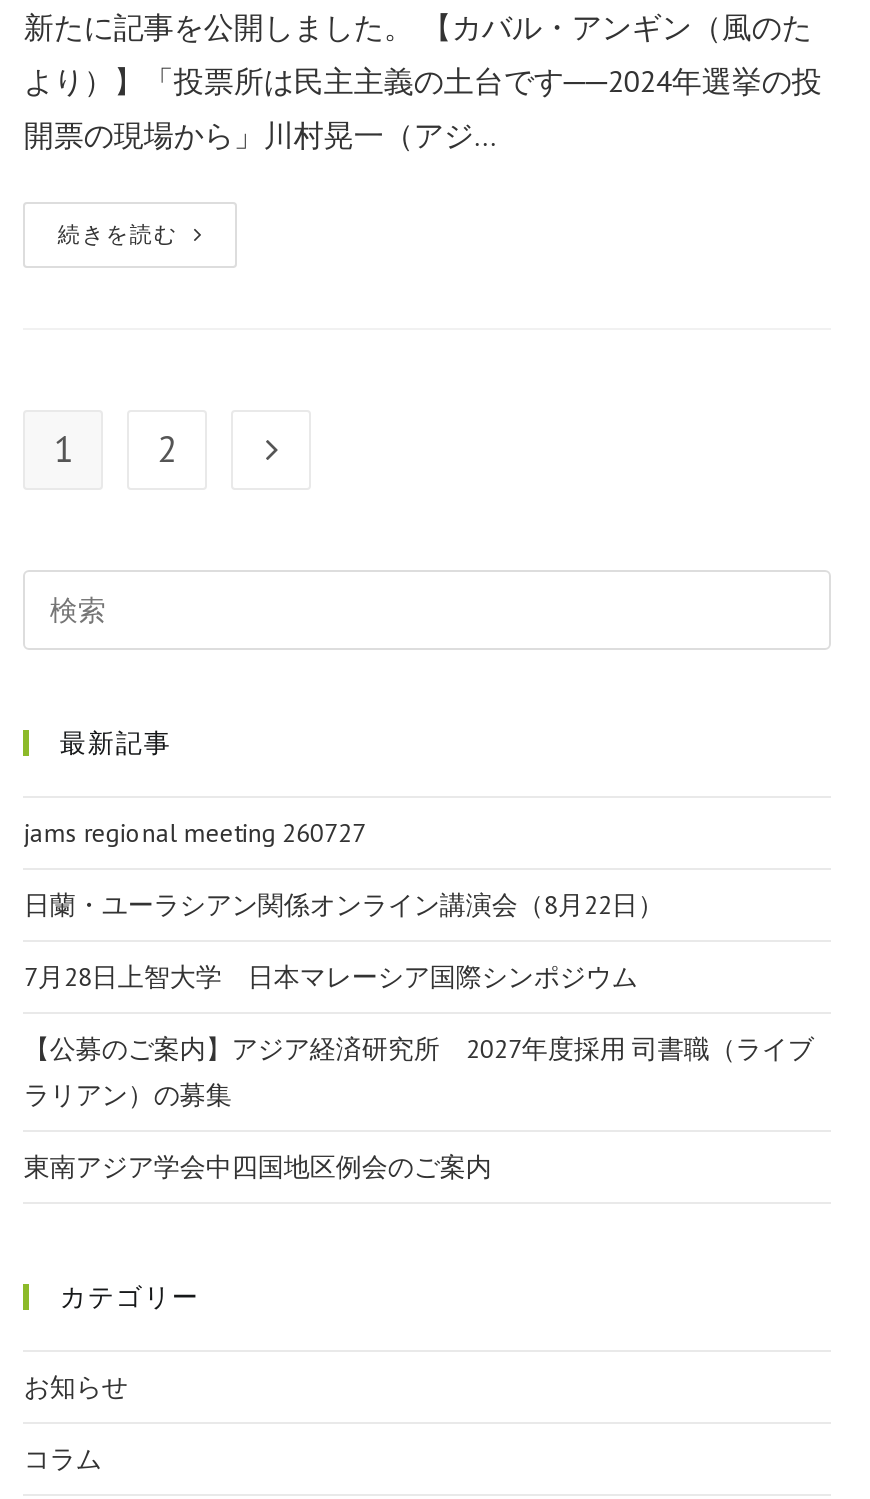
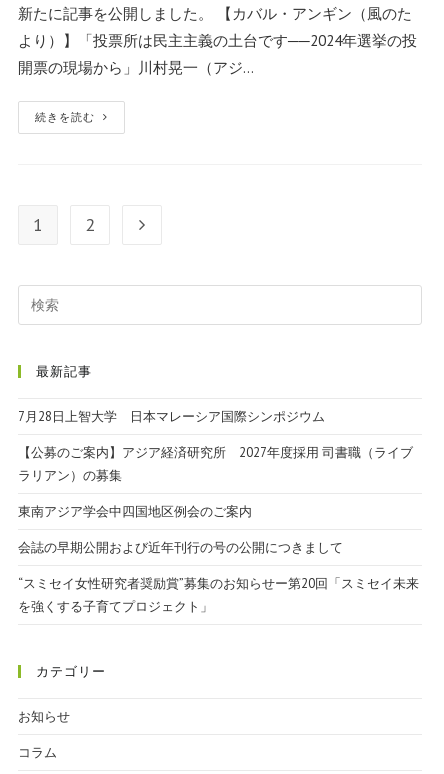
[24,816,664,922] jams regional meeting 260727 | 日蘭・ユーラシアン関係オンライン講演会（8月22日） -> none
moved [24,960,814,1184] -> [18,408,413,520]: 7月28日上智大学 日本マレーシア国際シンポジウム | 【公募のご案内】アジア経済研究所 2027年度採用 司書職（ライブ | ラリアン）の募集 | 東南アジア学会中四国地区例会のご案内
none -> [18,539,419,615] 会誌の早期公開および近年刊行の号の公開につきまして | “スミセイ女性研究者奨励賞”募集のお知らせー第20回「スミセイ未来 | を強くする子育てプロジェクト」

